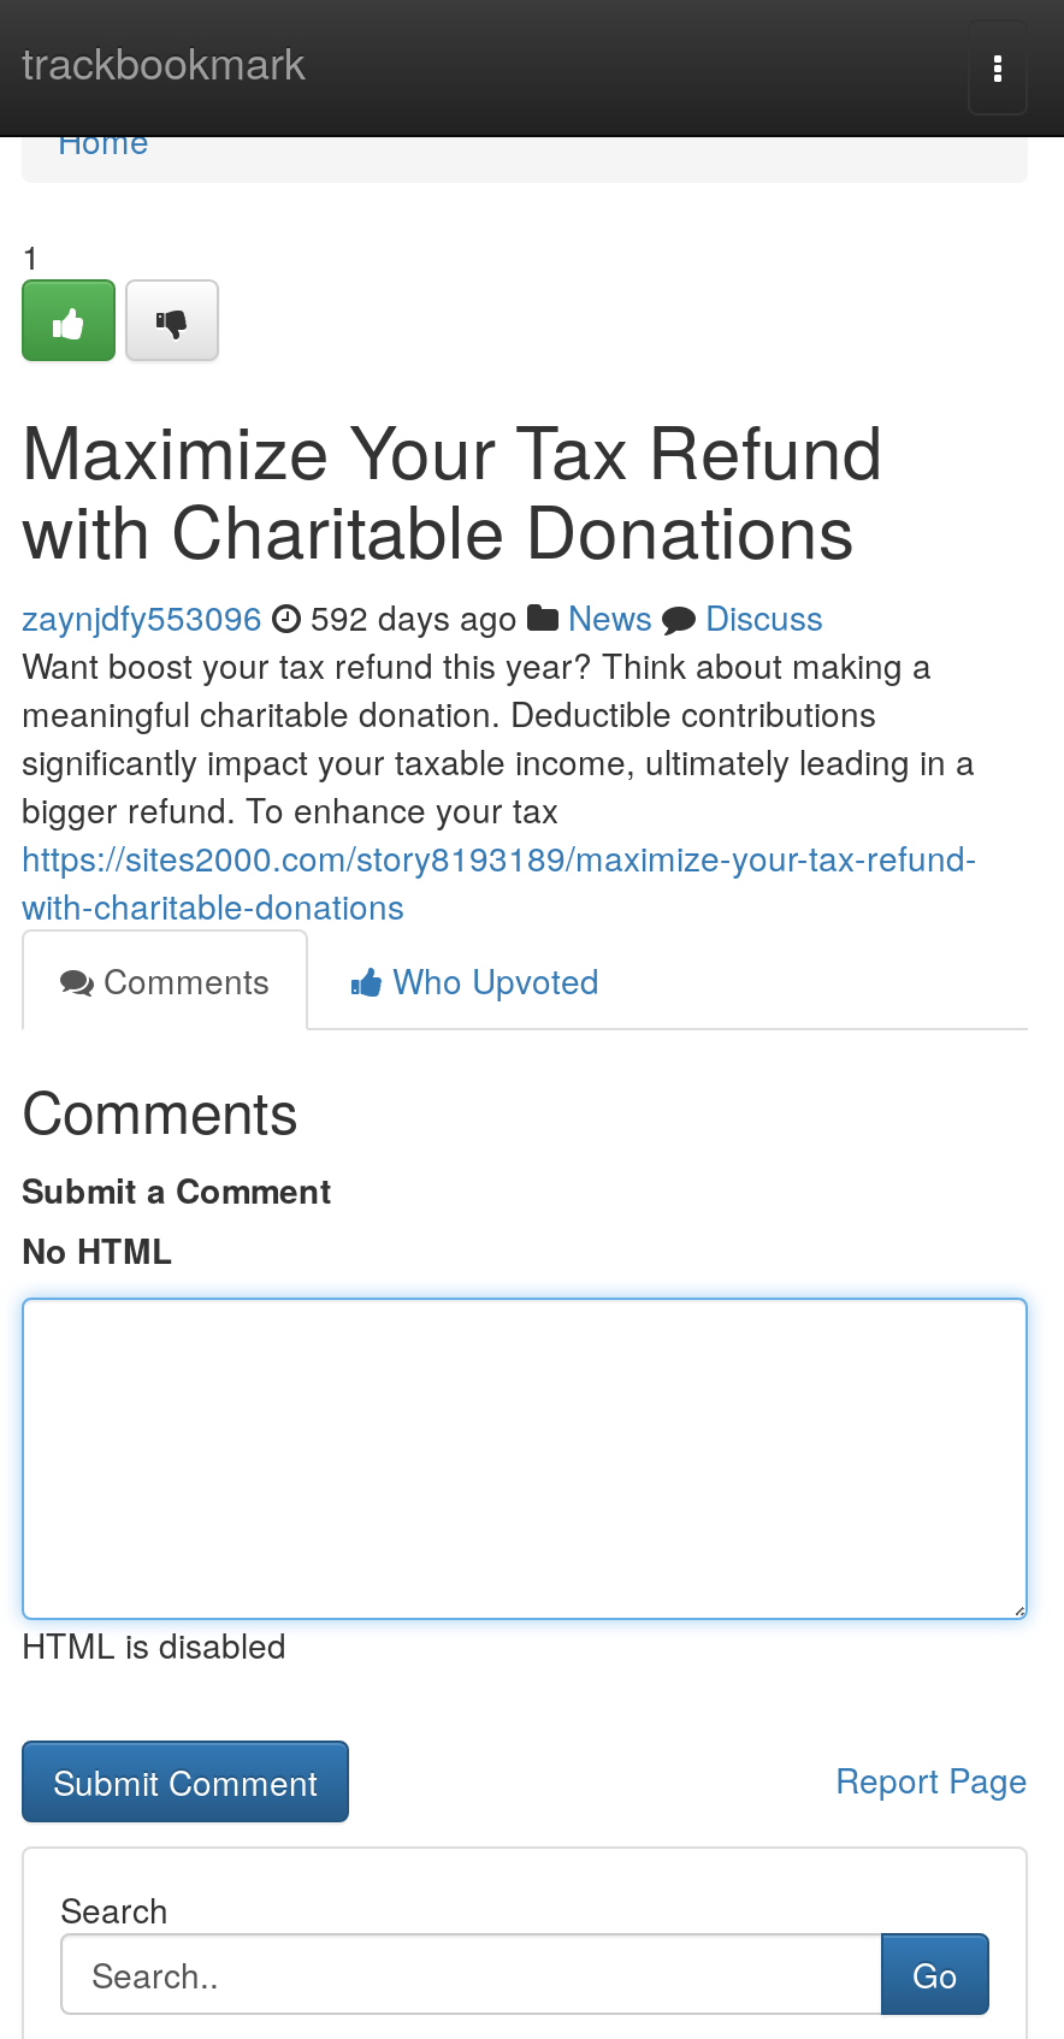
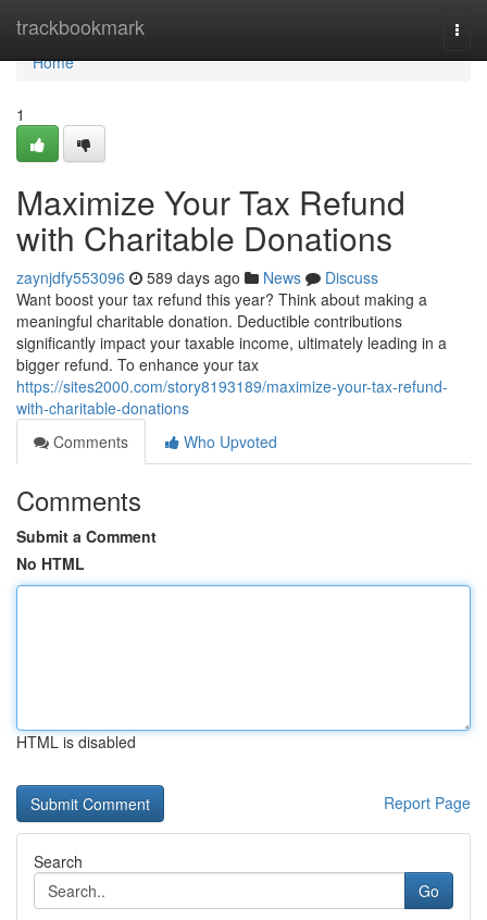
[22,592,823,640] zaynjdfy553096 592 days ago News Discuss -> [16,266,378,288] zaynjdfy553096 589 days ago News Discuss

